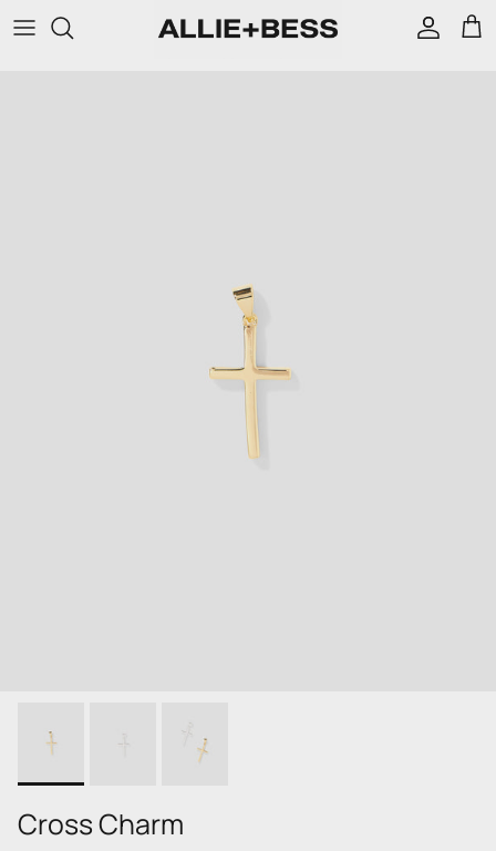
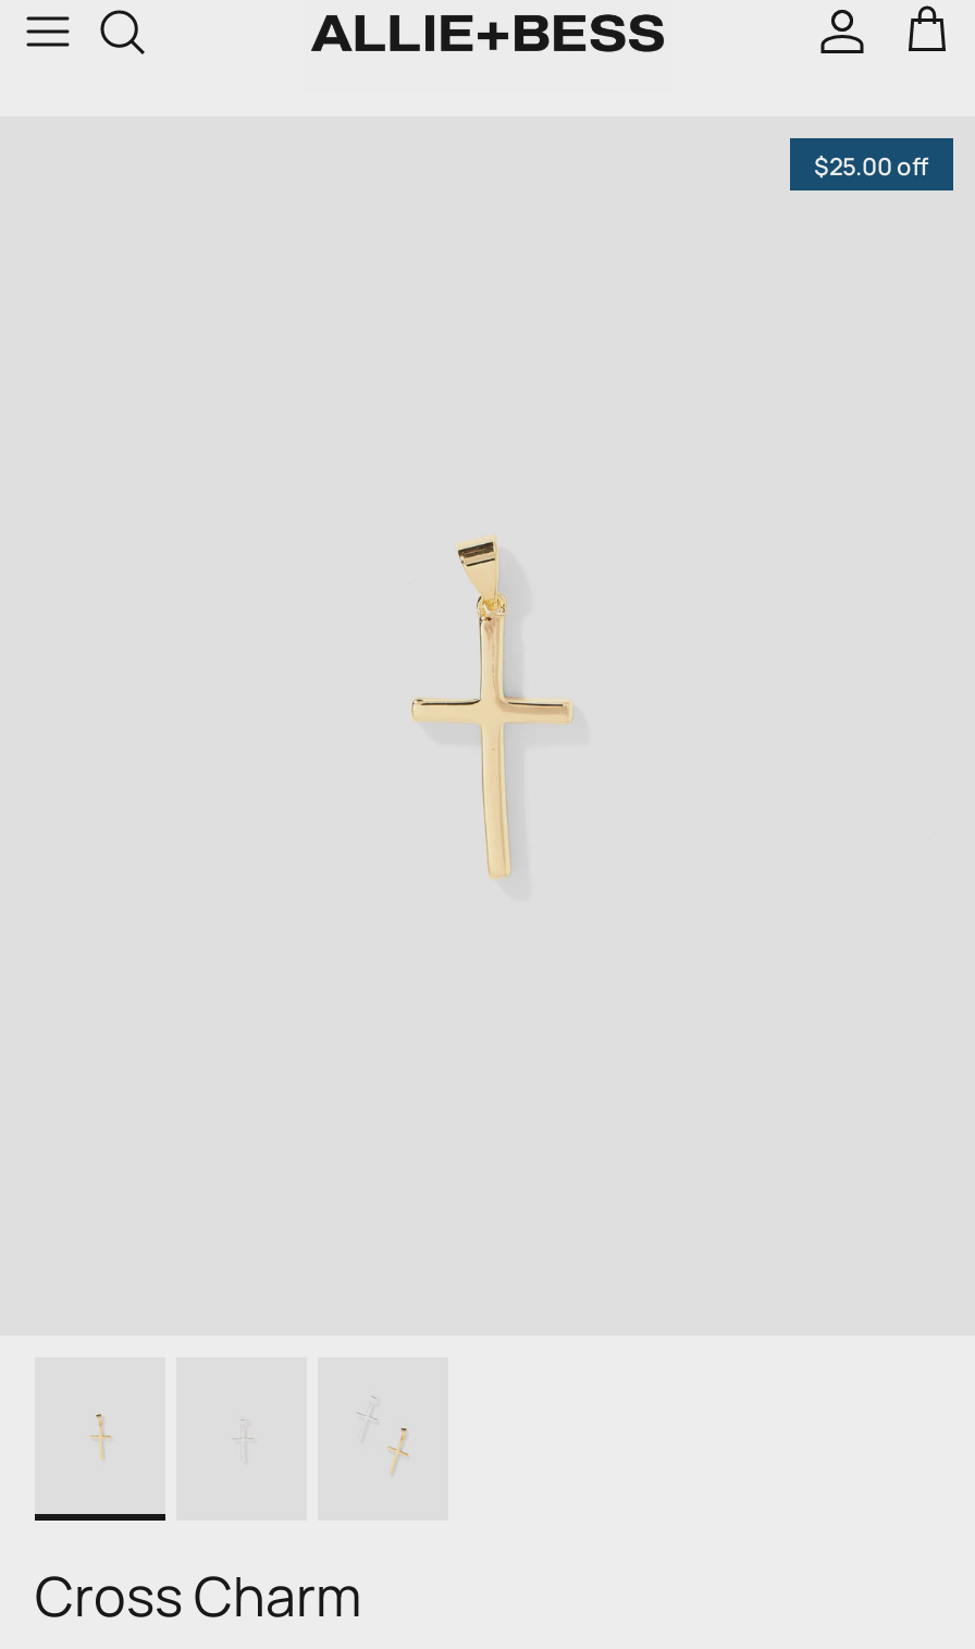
none -> [814,148,929,181] $25.00 off

